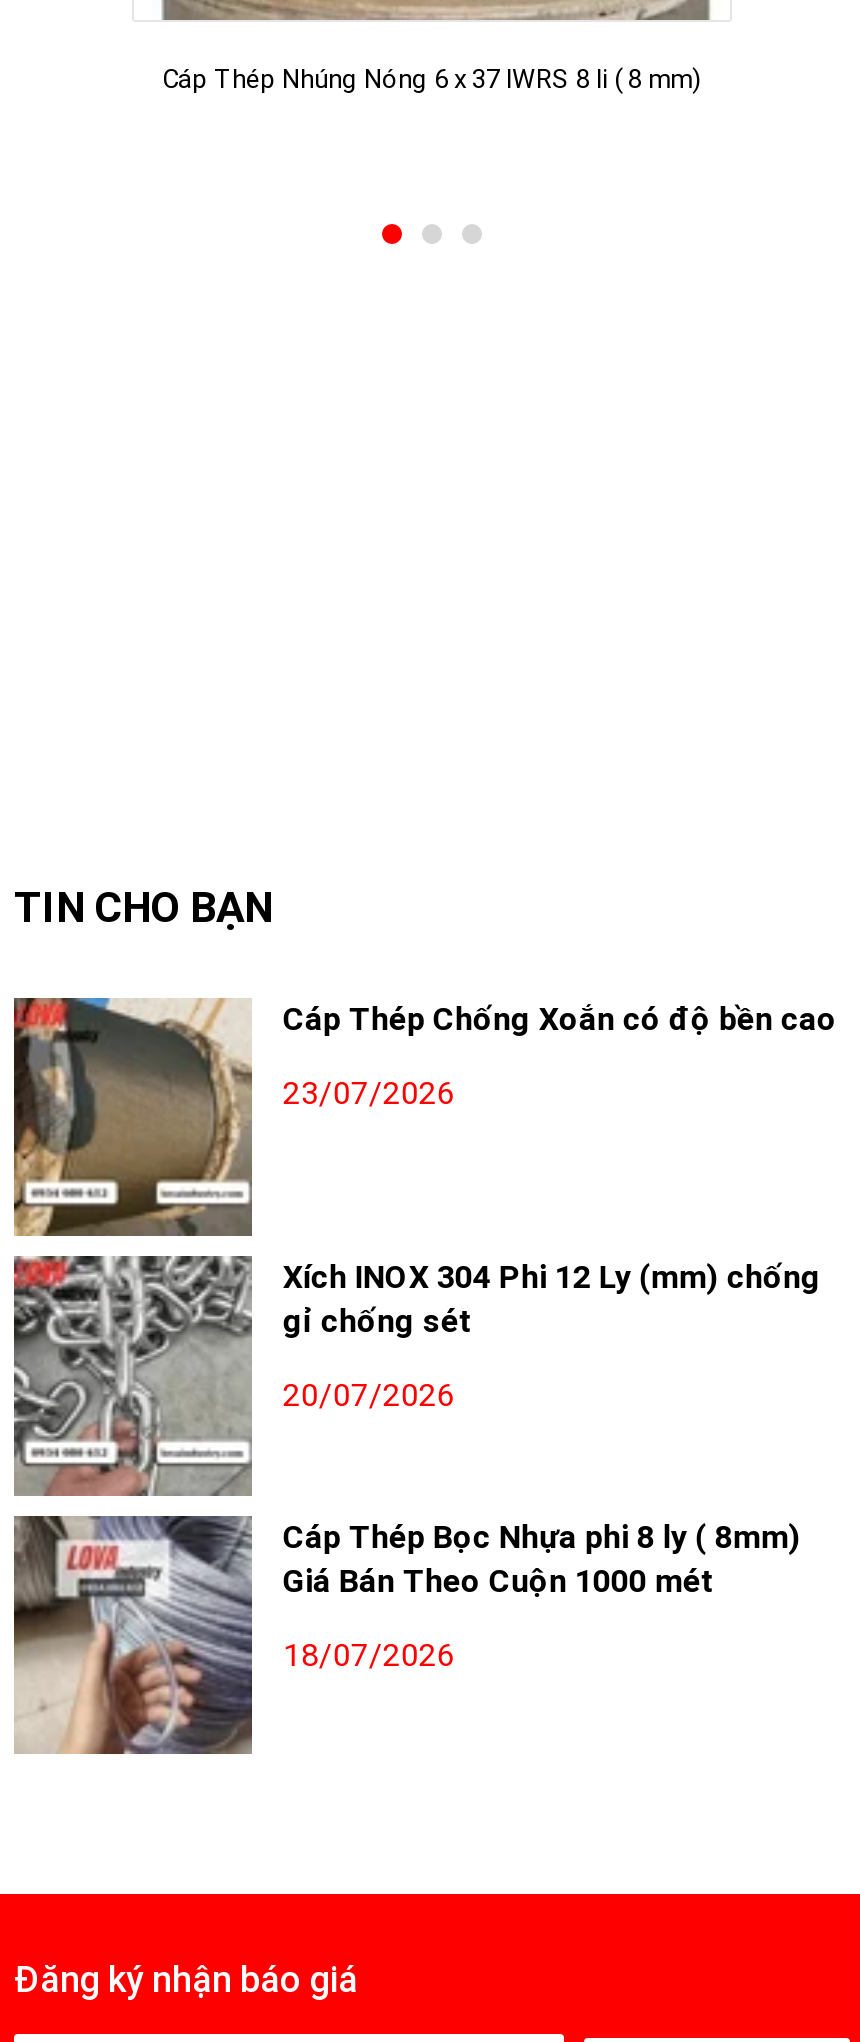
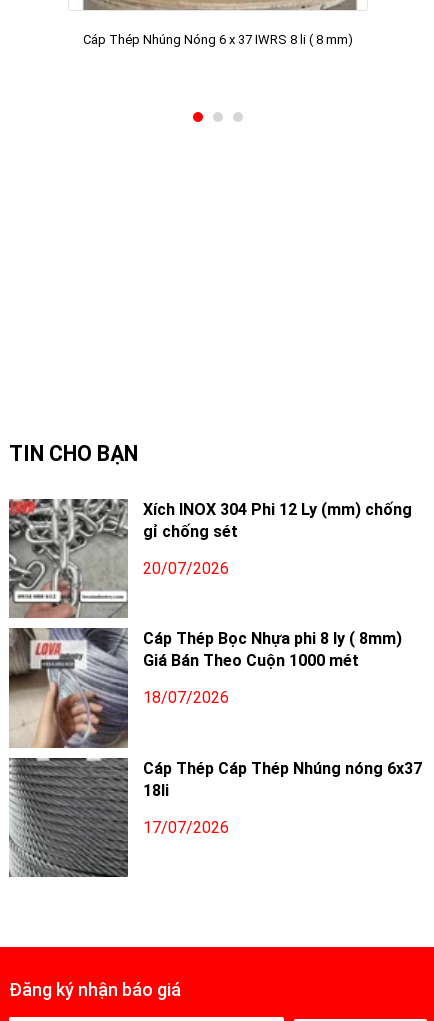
[14,996,837,1236] [image] | Cáp Thép Chống Xoắn có độ bền cao | 23/07/2026 -> none
moved [283,1259,821,1673] -> [143,500,412,707]: Xích INOX 304 Phi 12 Ly (mm) chống | gỉ chống sét | 20/07/2026 | Cáp Thép Bọc Nhựa phi 8 ly ( 8mm) | Giá Bán Theo Cuộn 1000 mét | 18/07/2026
none -> [9,757,422,877] [image] | Cáp Thép Cáp Thép Nhúng nóng 6x37 | 18li | 17/07/2026

